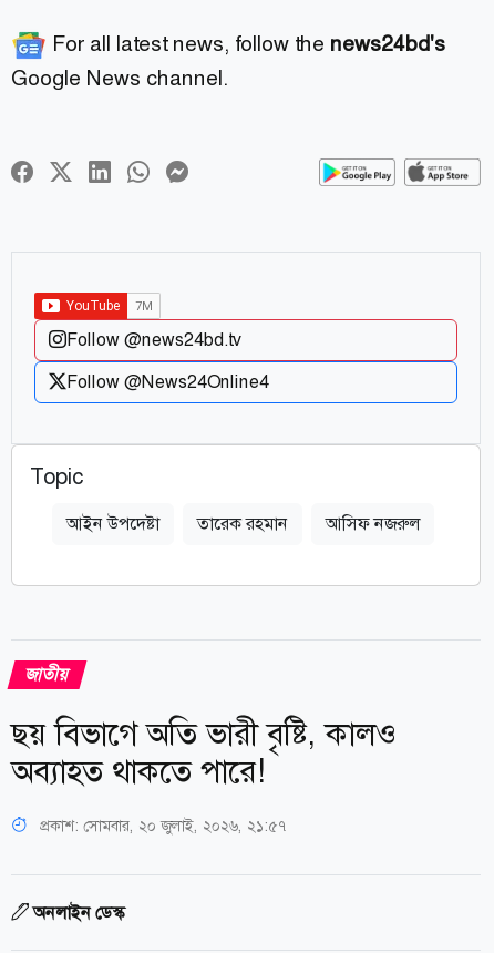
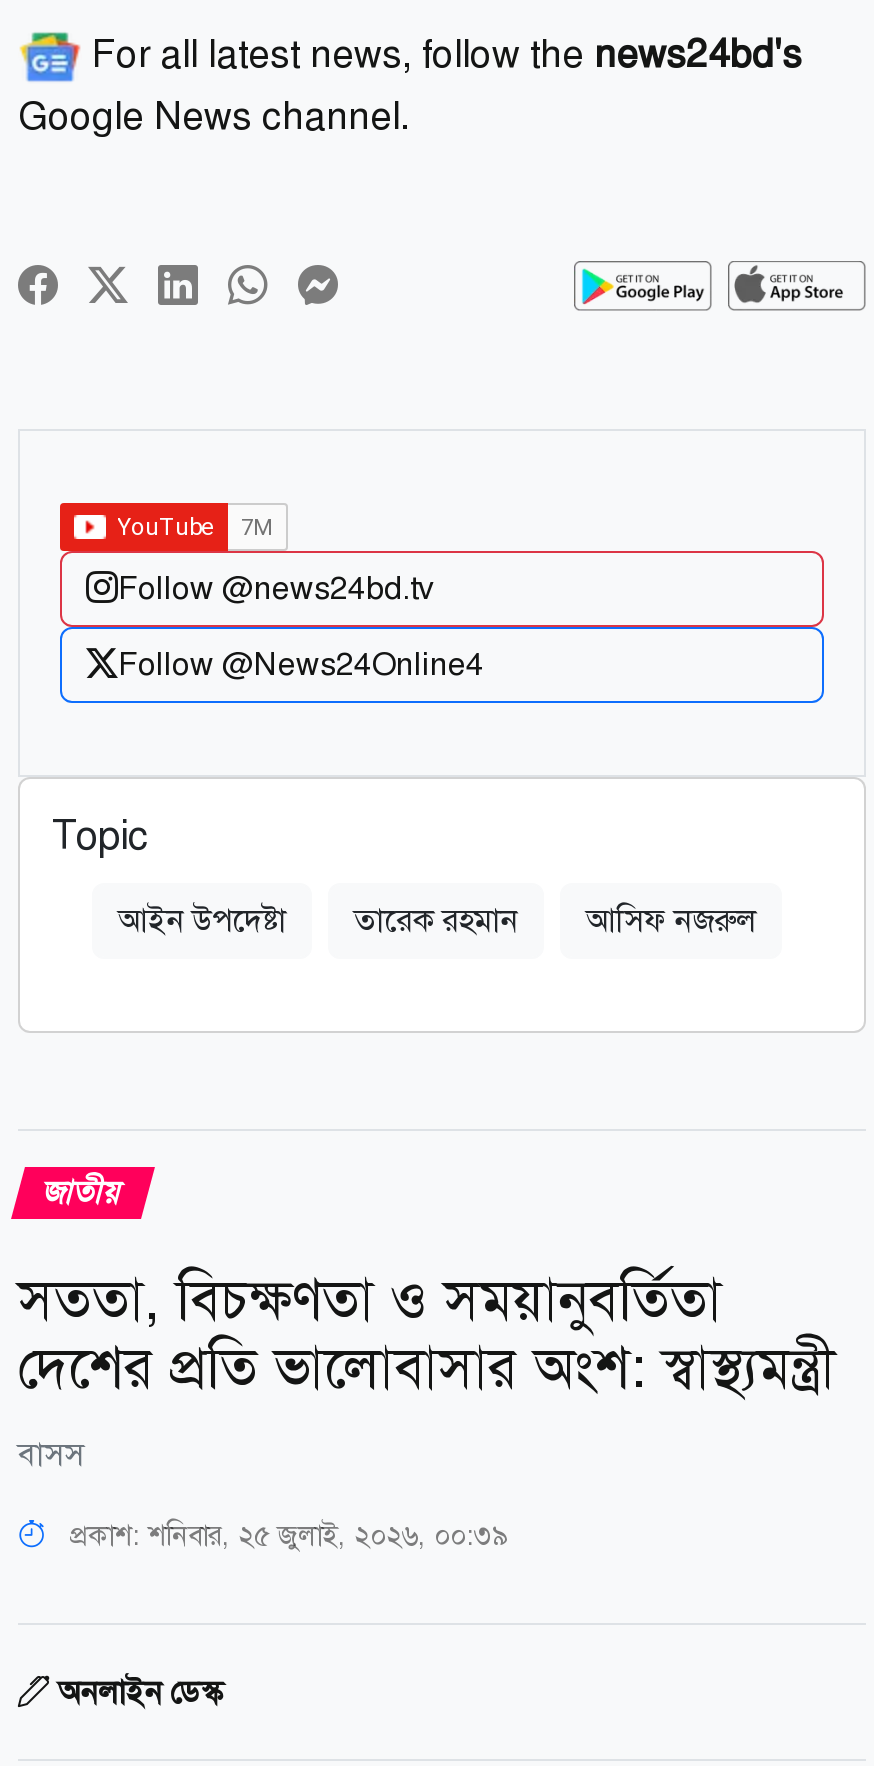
[11,713,397,792] ছয় বিভাগে অতি ভারী বৃষ্টি, কালও | অব্যাহত থাকতে পারে! -> [18,1262,836,1474] সততা, বিচক্ষণতা ও সময়ানুবর্তিতা | দেশের প্রতি ভালোবাসার অংশ: স্বাস্থ্যমন্ত্রী | বাসস
[35,815,286,835] প্রকাশ: সোমবার, ২০ জুলাই, ২০২৬, ২১:৫৭ -> [62,1516,508,1552] প্রকাশ: শনিবার, ২৫ জুলাই, ২০২৬, ০০:৩৯

